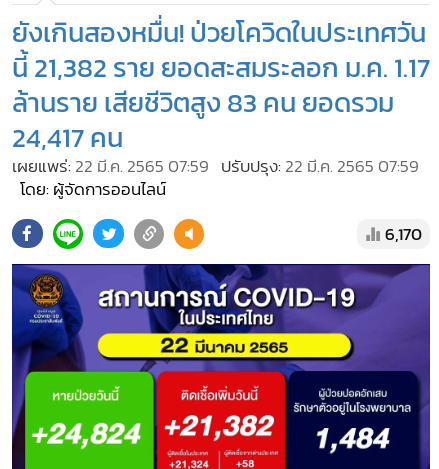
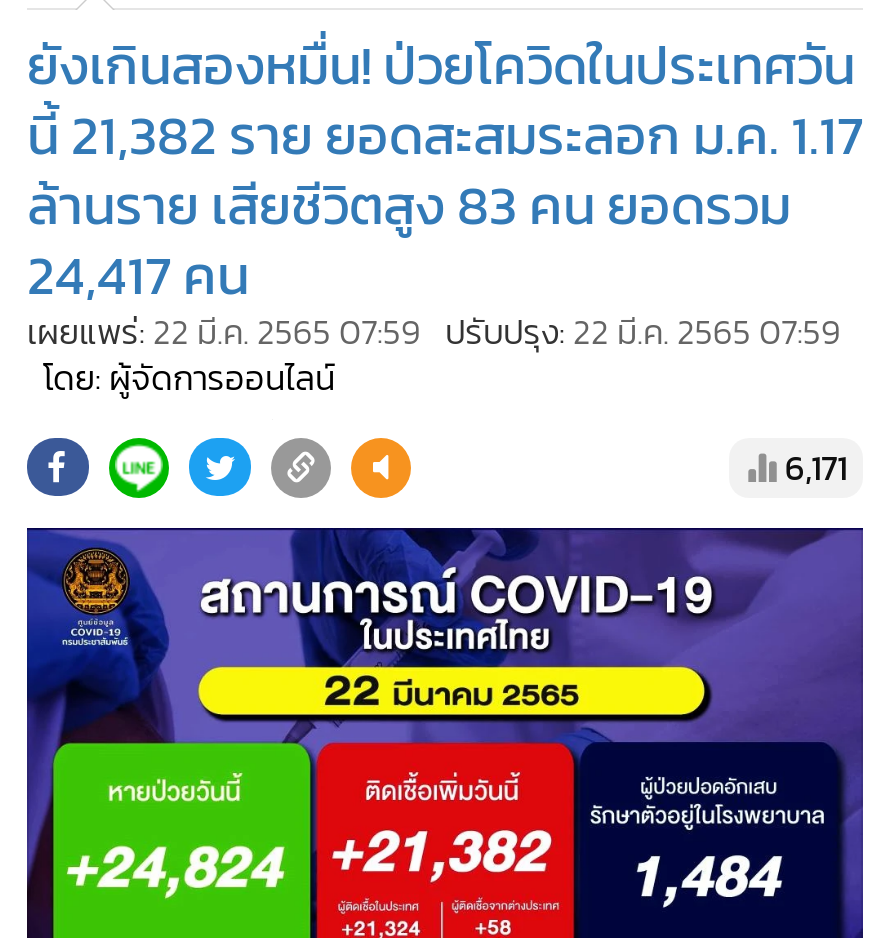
[385,221,422,247] 6,170 -> [785,442,847,494] 6,171

